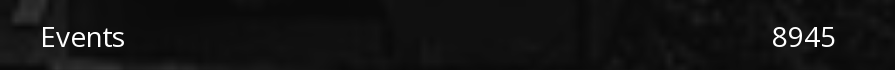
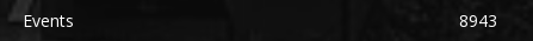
[772,16,836,54] 8945 -> [459,9,497,32] 8943

